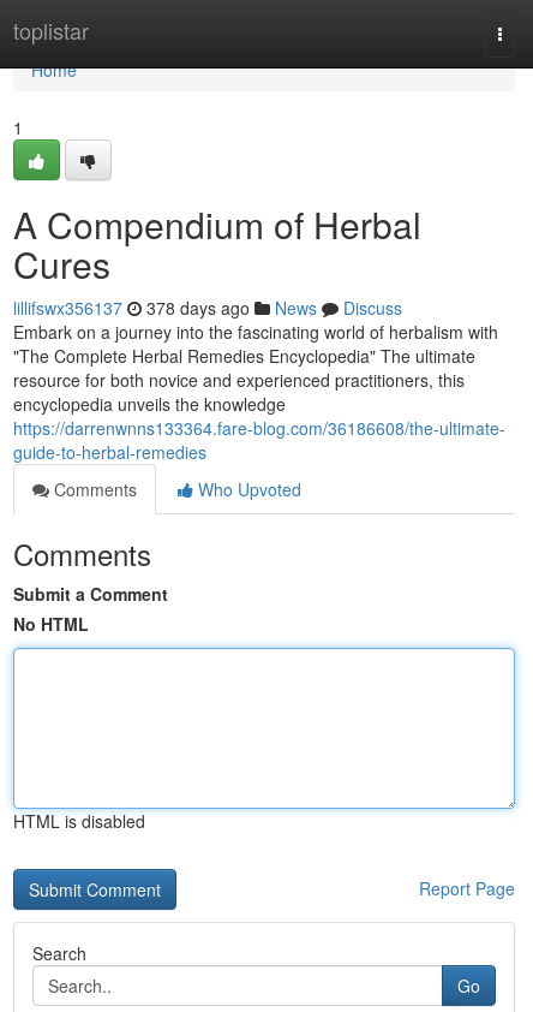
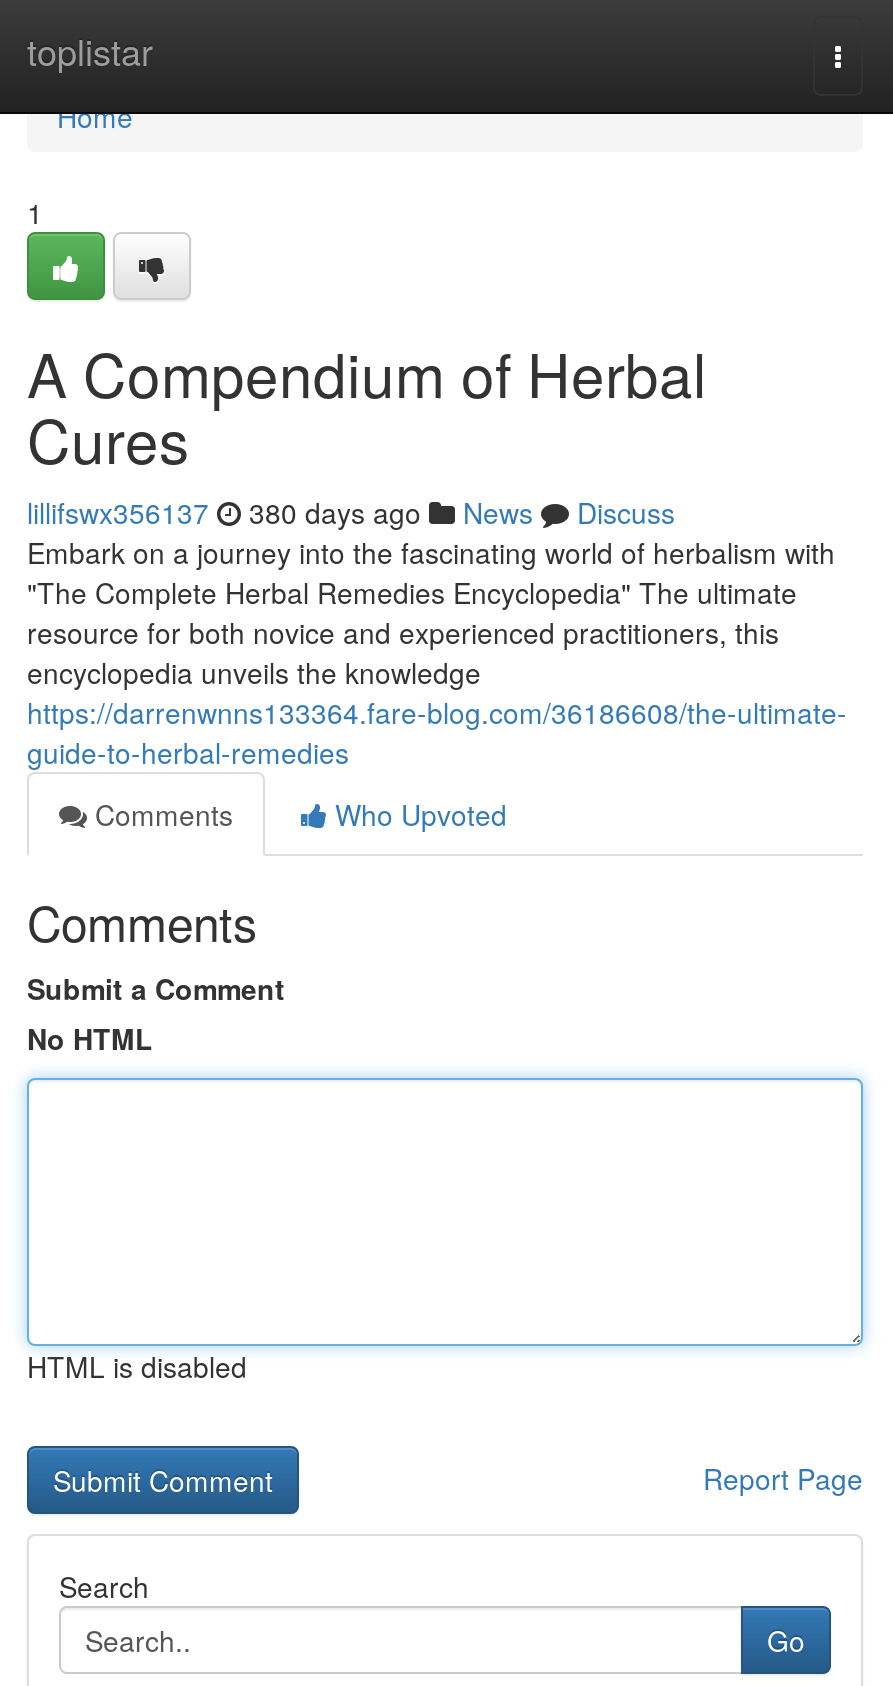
[13,296,402,320] lillifswx356137 378 days ago News Discuss -> [27,492,675,532] lillifswx356137 380 days ago News Discuss

